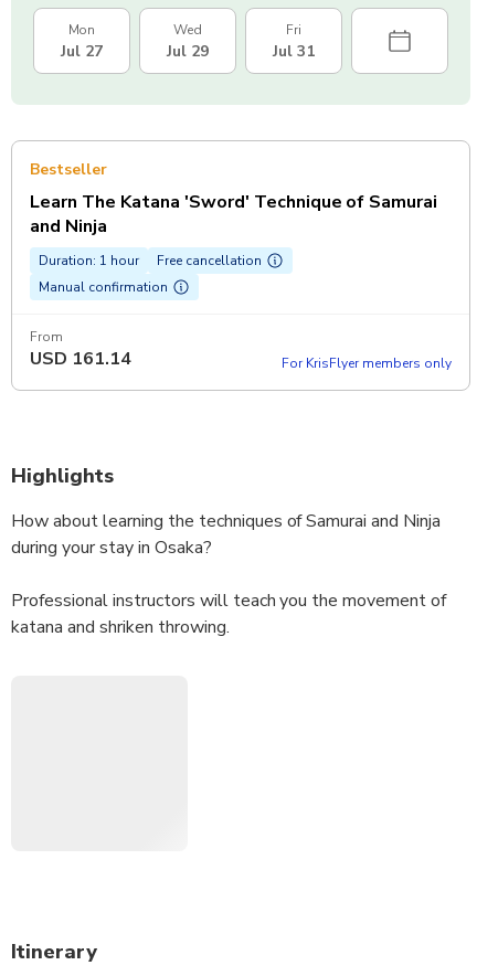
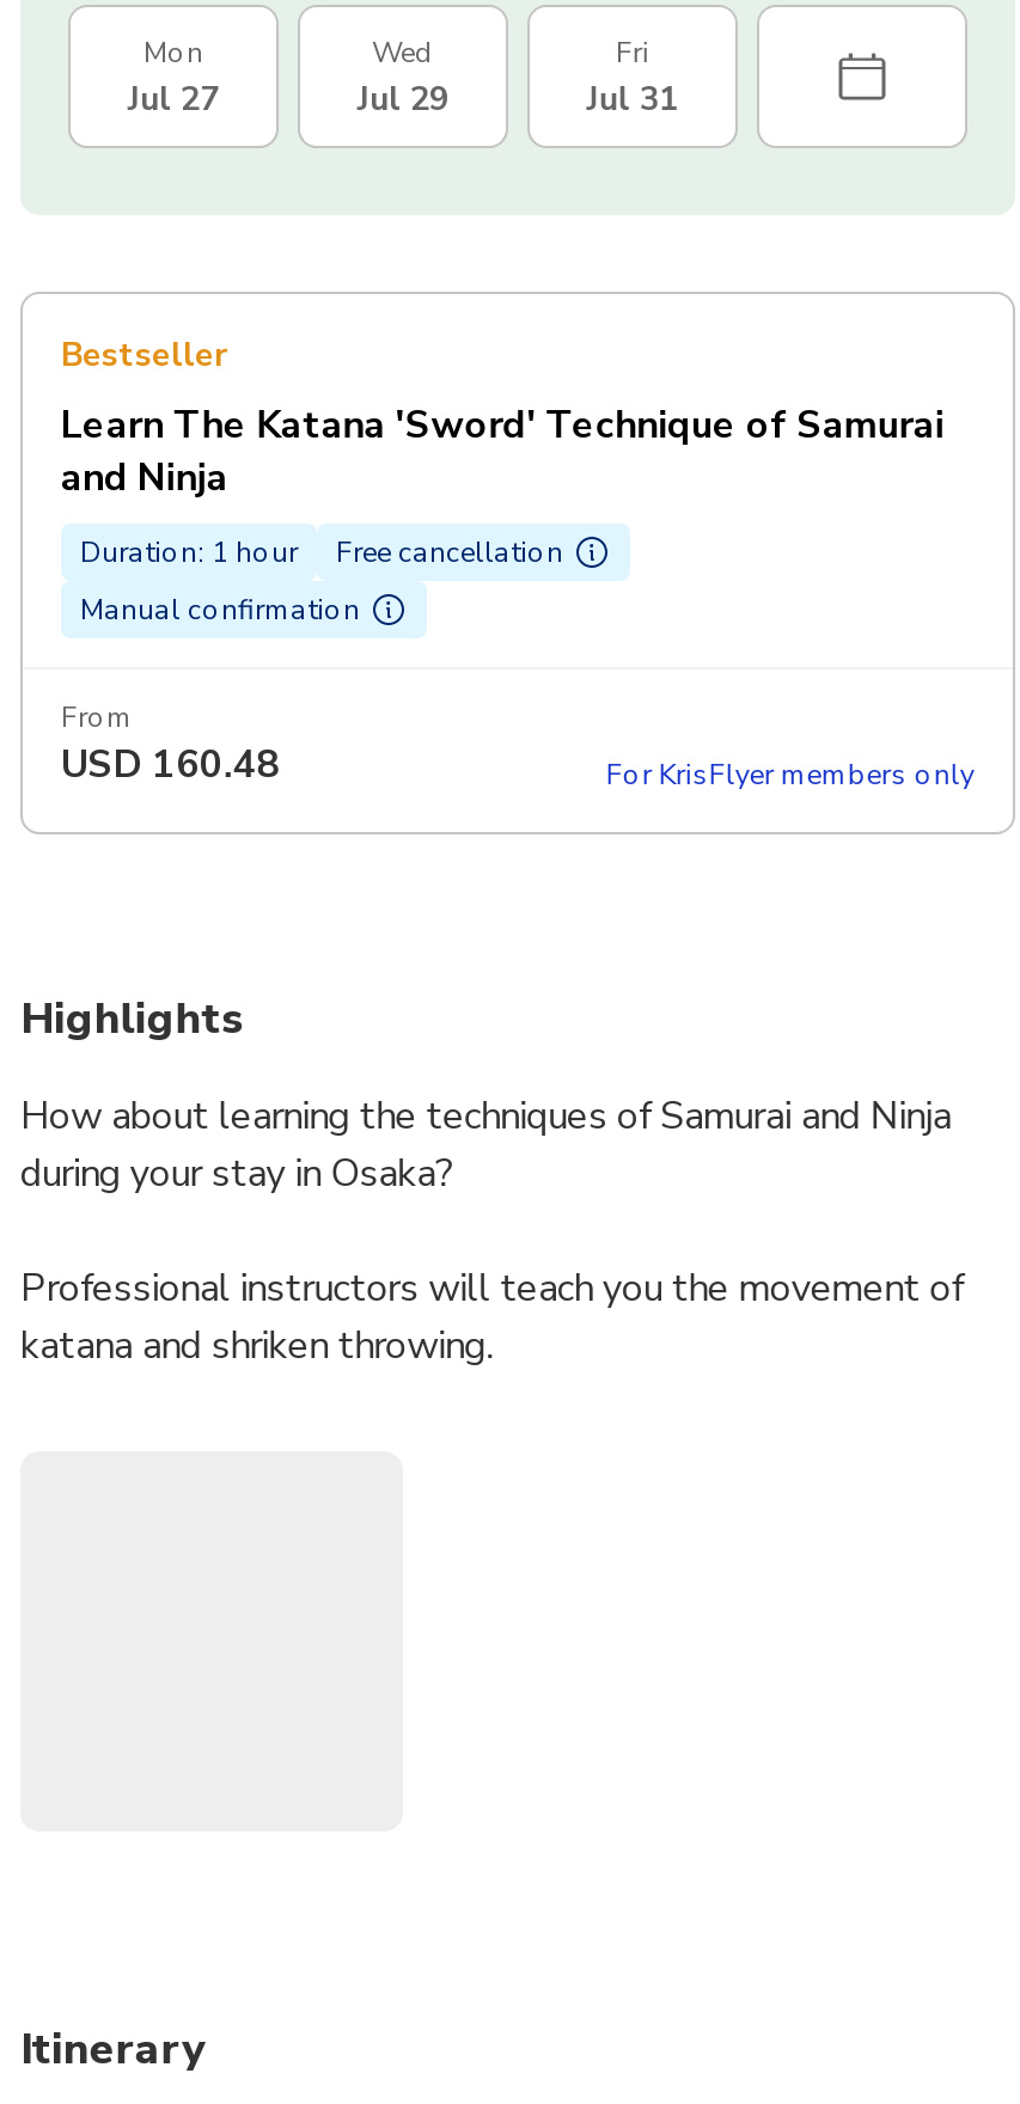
[30,346,131,371] USD 161.14 -> [61,738,281,790] USD 160.48

